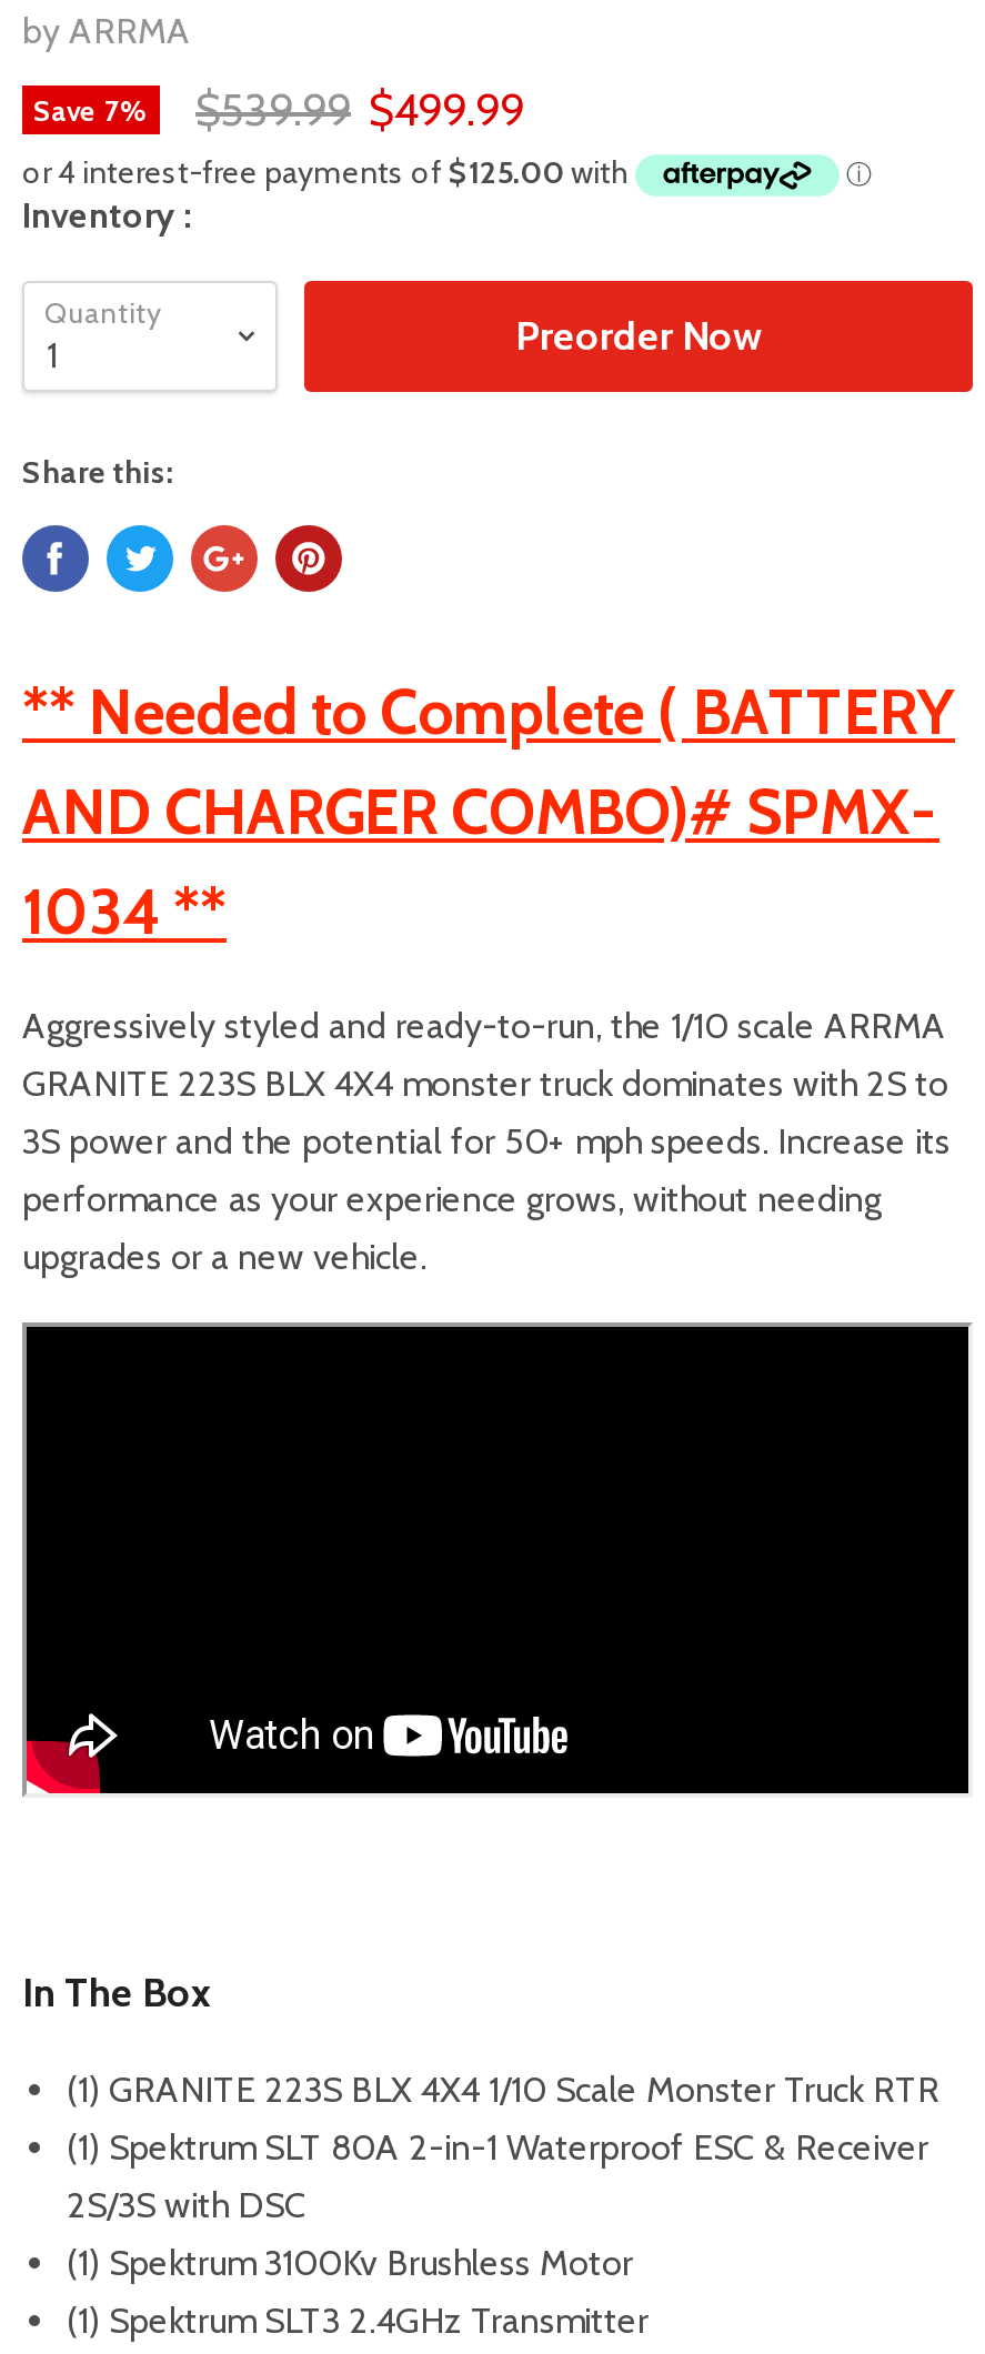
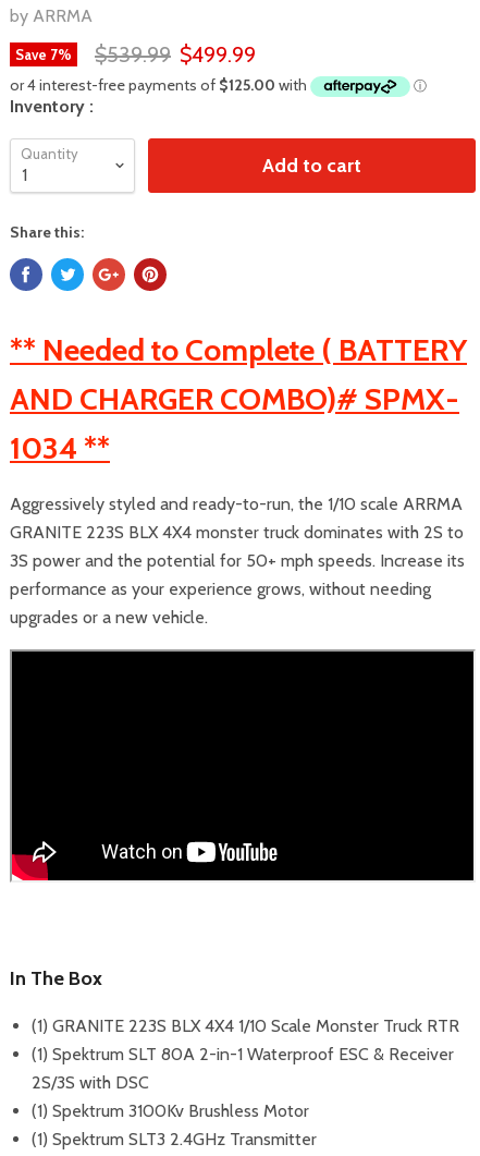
[515,313,762,362] Preorder Now -> [262,154,361,178] Add to cart

